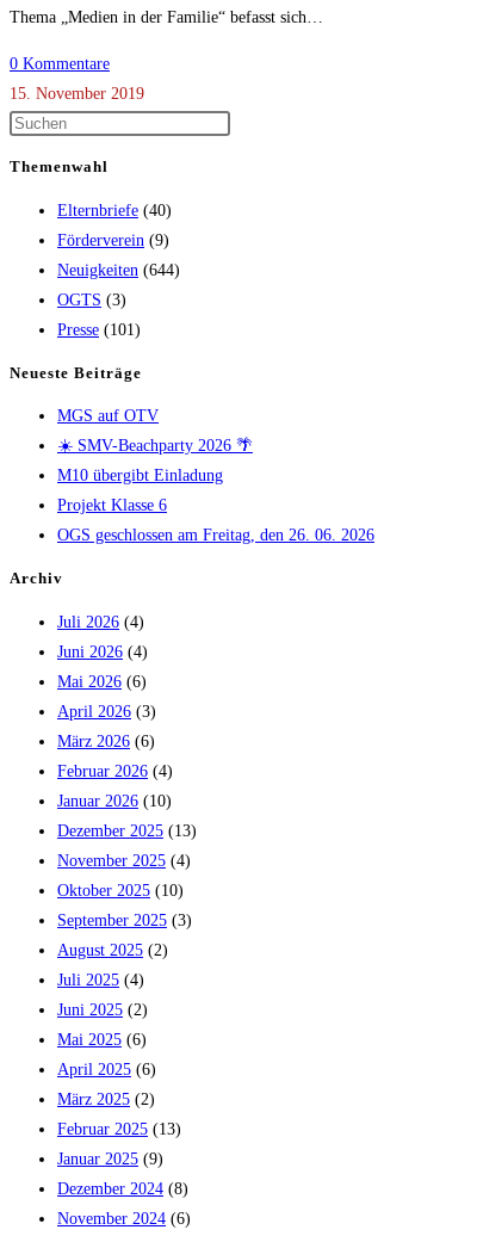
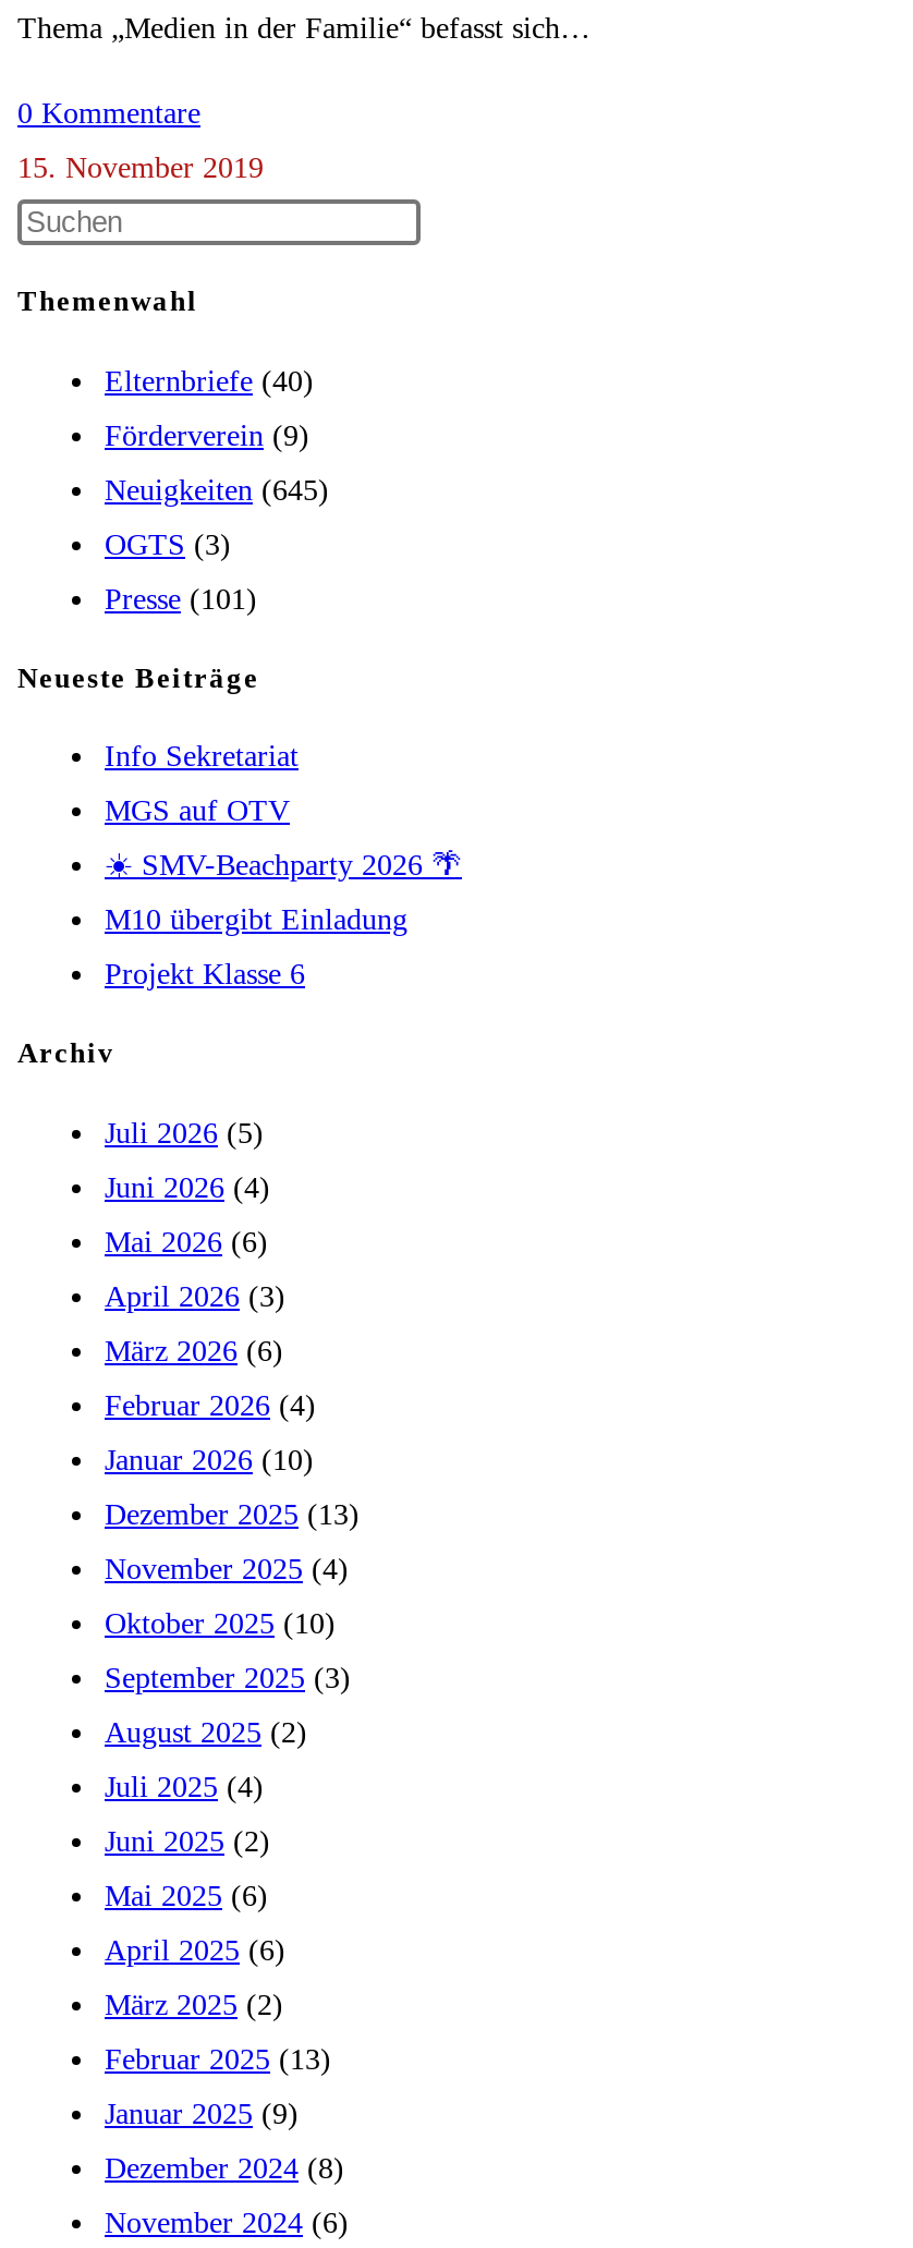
[57,261,180,279] Neuigkeiten (644) -> [105,473,329,506] Neuigkeiten (645)
none -> [105,740,299,773] Info Sekretariat
moved [57,407,223,514] -> [105,795,407,991]: MGS auf OTV | M10 übergibt Einladung | Projekt Klasse 6
[57,526,374,544] OGS geschlossen am Freitag, den 26. 06. 2026 -> none
[57,613,144,631] Juli 2026 (4) -> [105,1116,264,1149] Juli 2026 (5)

